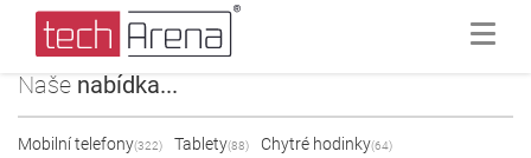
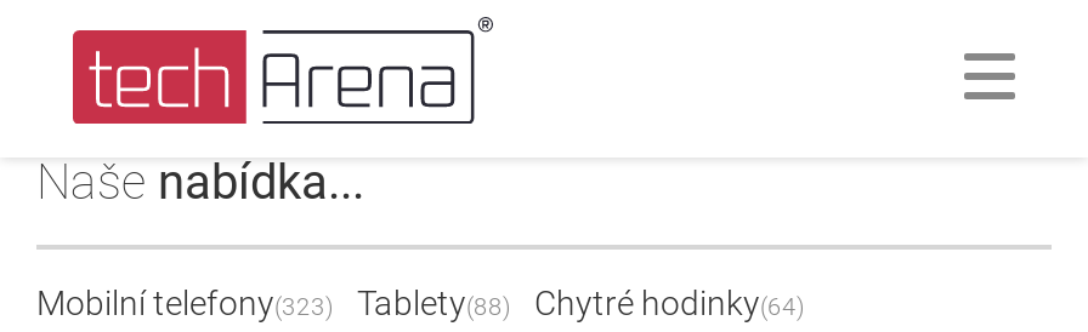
[18,134,162,153] Mobilní telefony(322) -> [36,284,333,322] Mobilní telefony(323)

